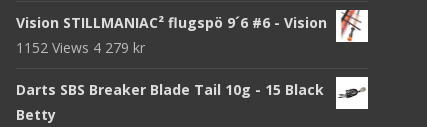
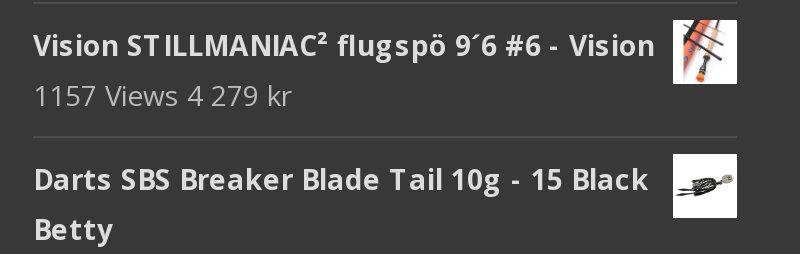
[16,38,145,57] 1152 Views 4 279 kr -> [33,76,291,114] 1157 Views 4 279 kr

